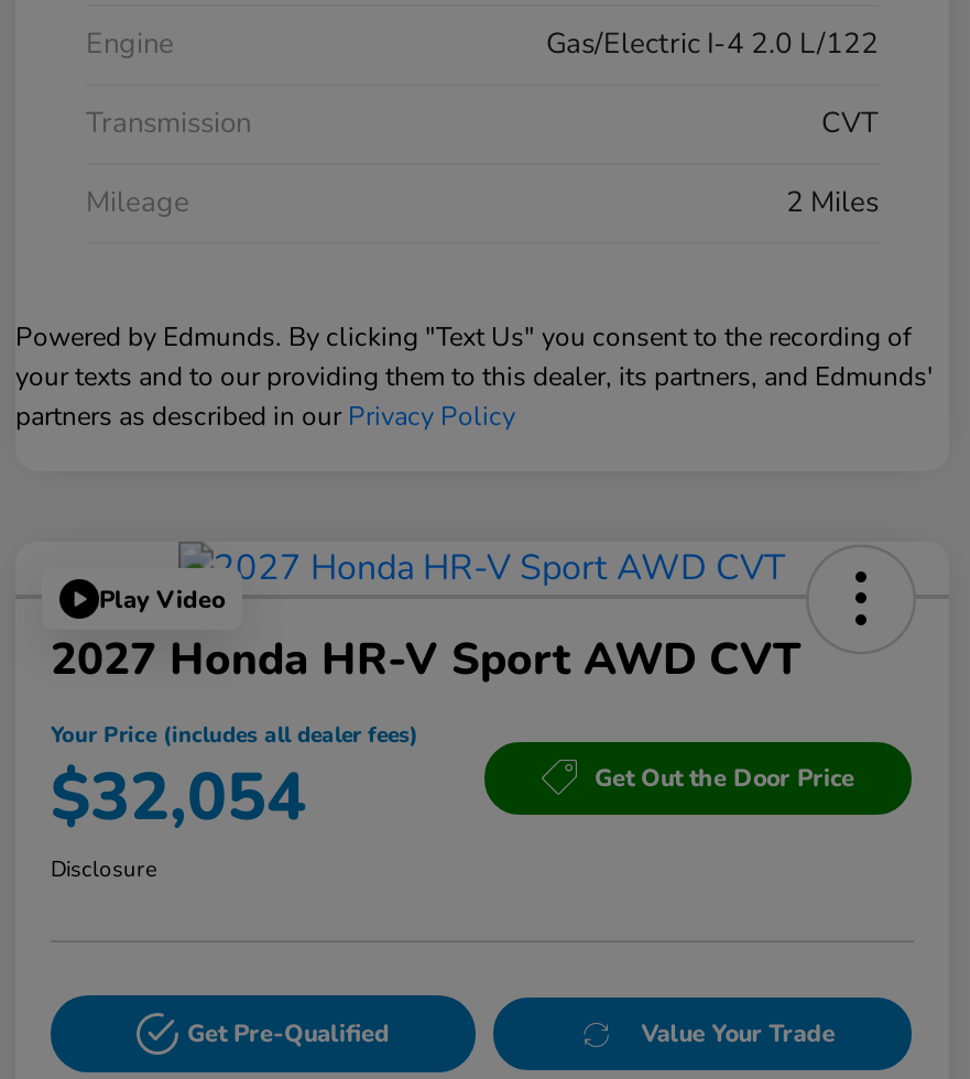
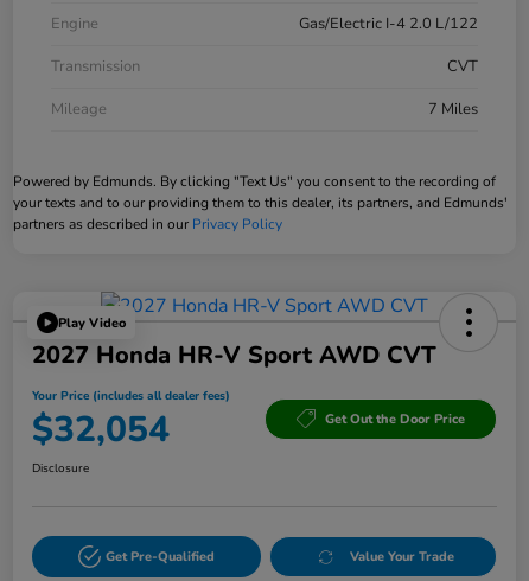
[786,183,879,223] 2 Miles -> [428,99,478,120] 7 Miles

